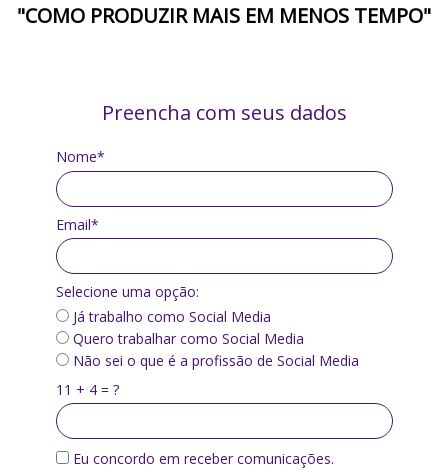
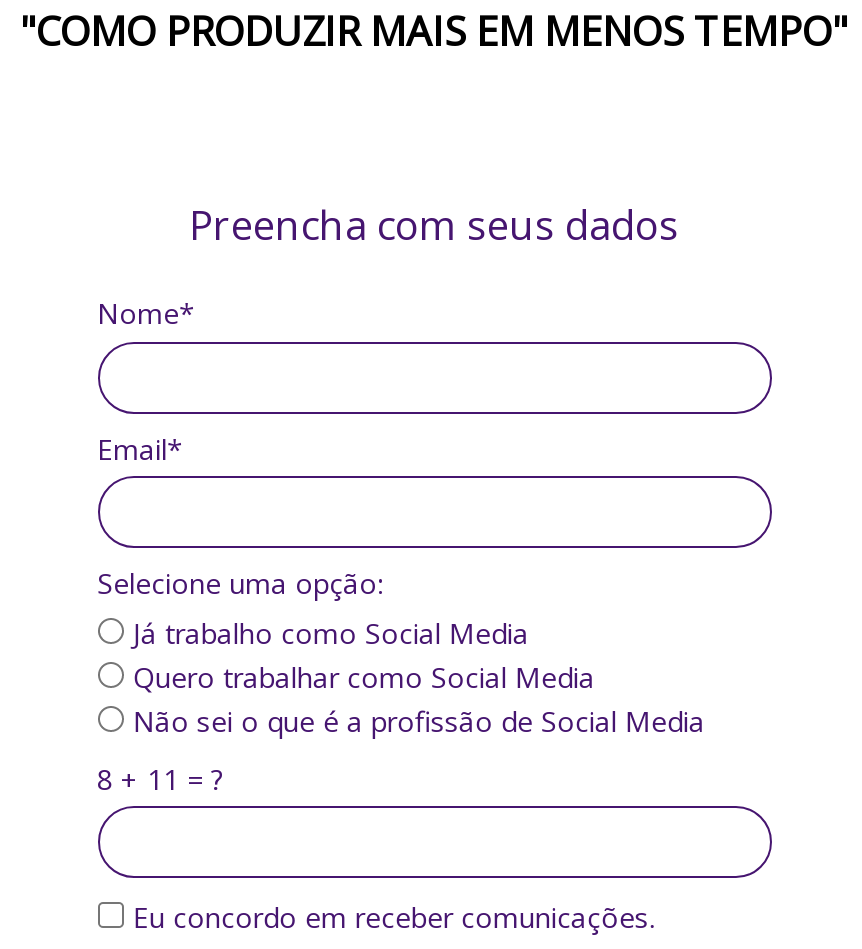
[55,380,118,399] 11 + 4 = ? -> [97,760,223,798] 8 + 11 = ?

